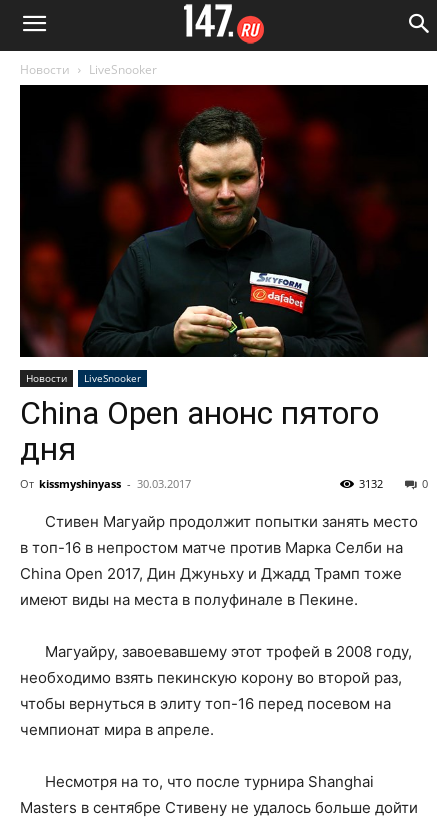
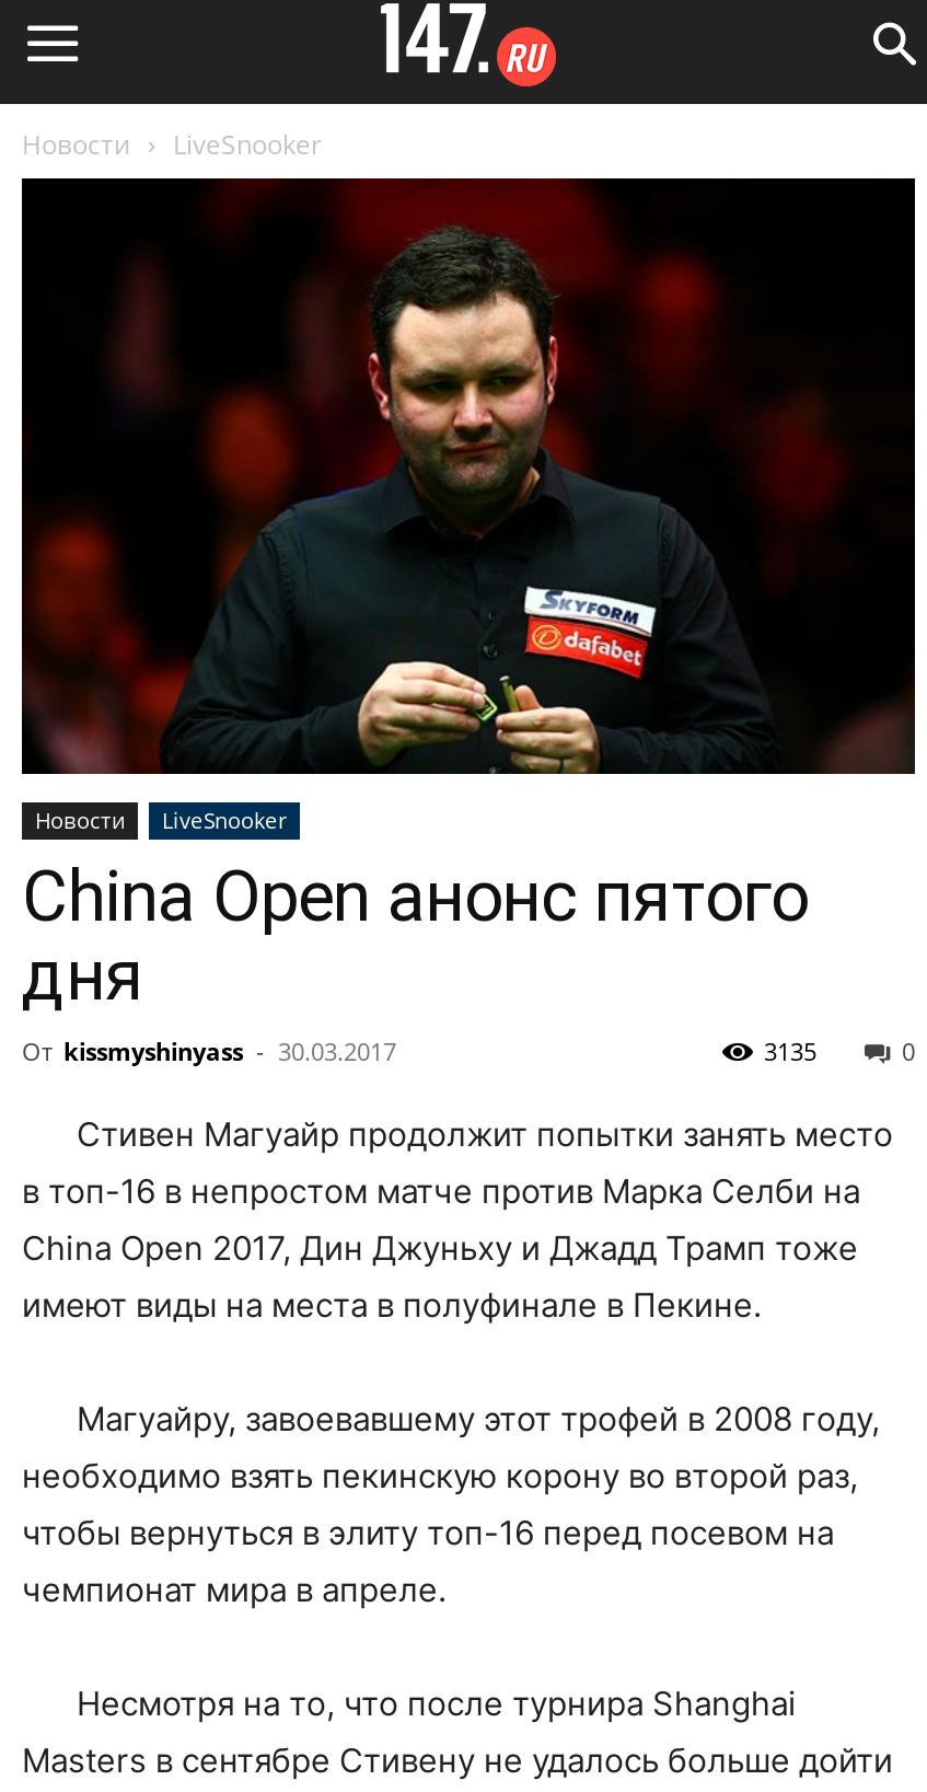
[359,476,383,491] 3132 -> [764,1034,816,1067] 3135

